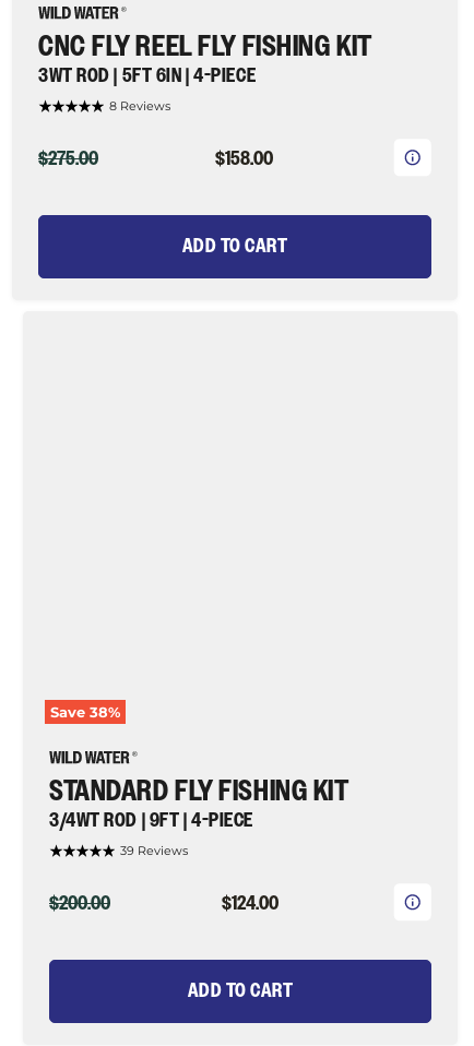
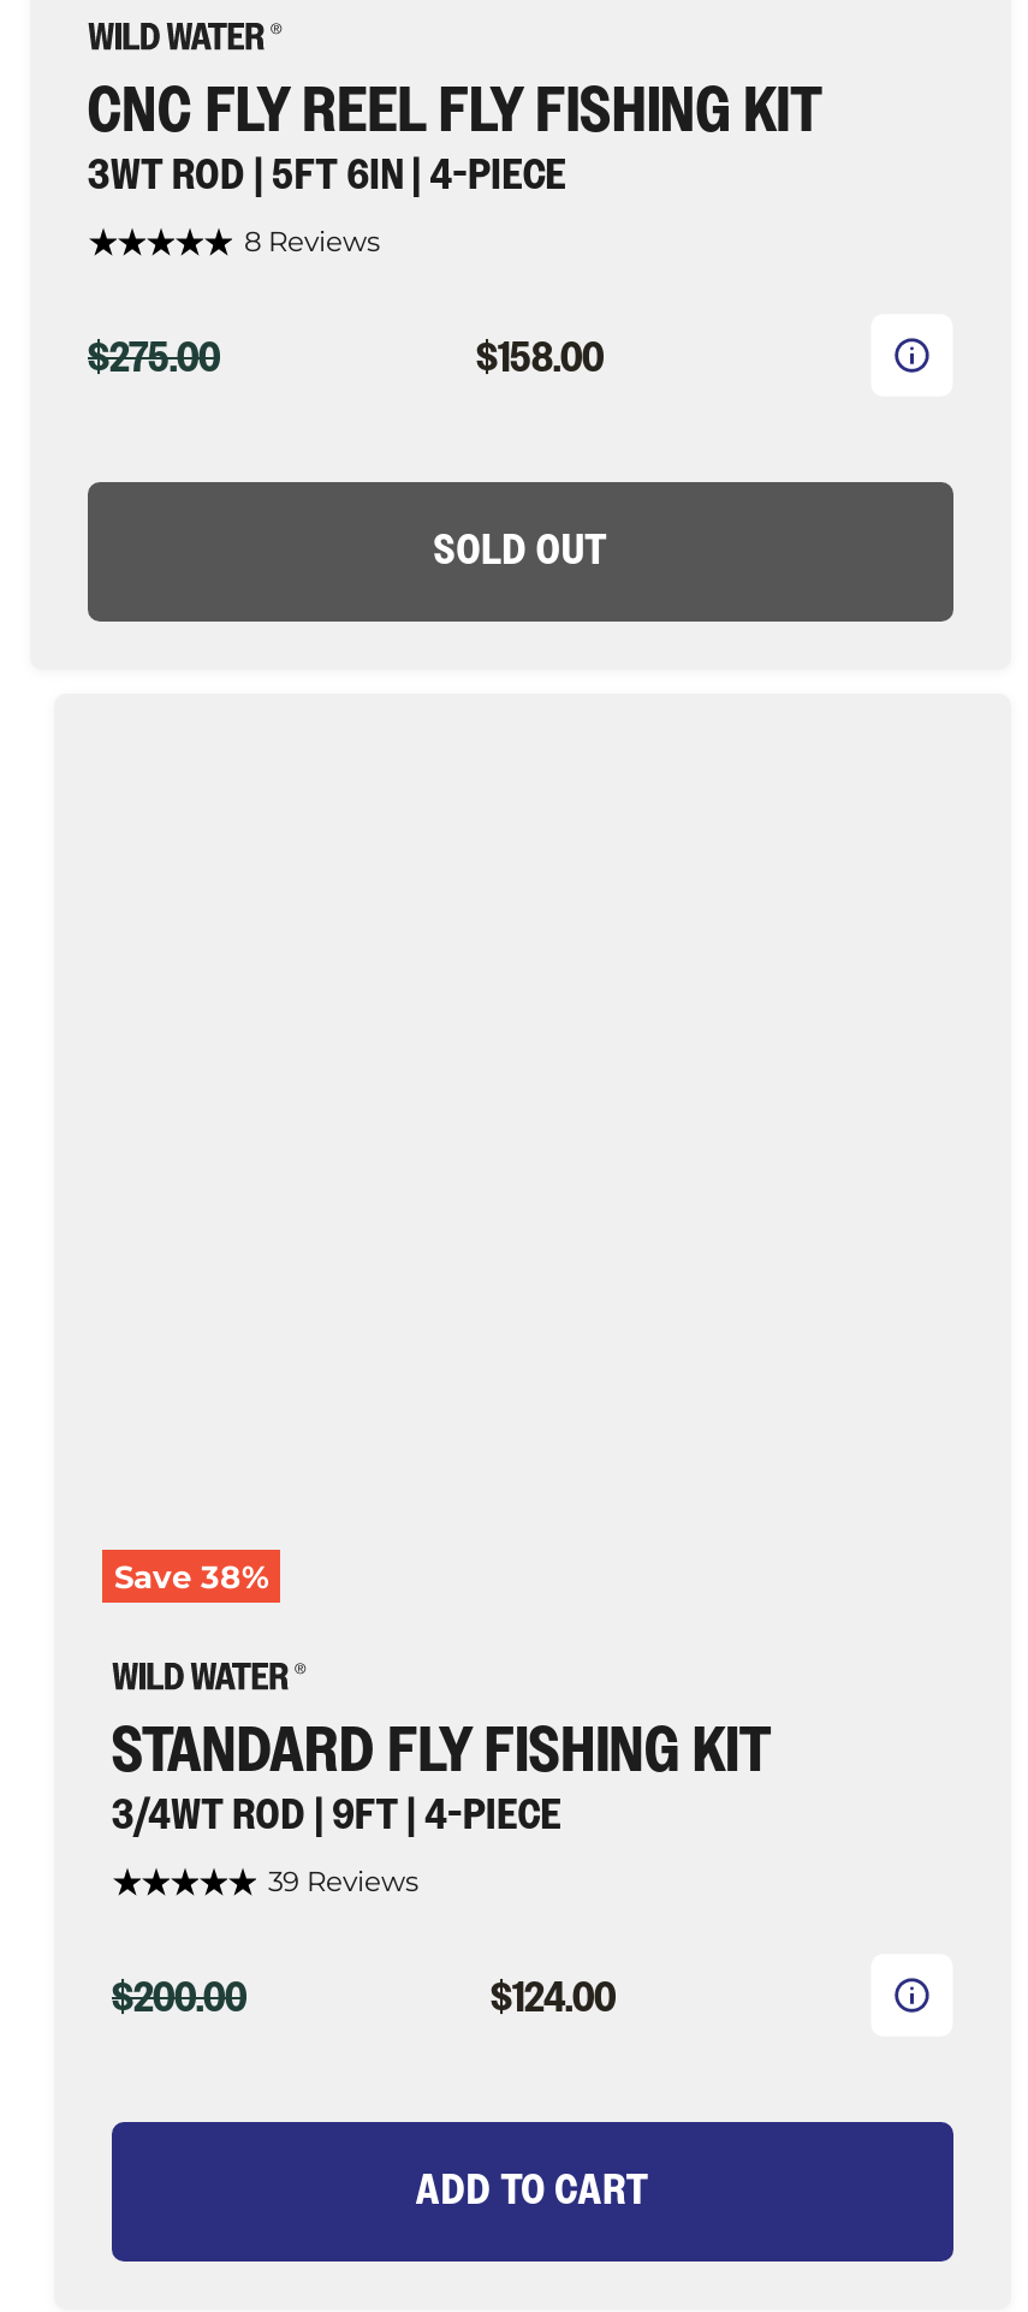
[182,234,288,260] ADD TO CART -> [434,523,608,581] SOLD OUT

